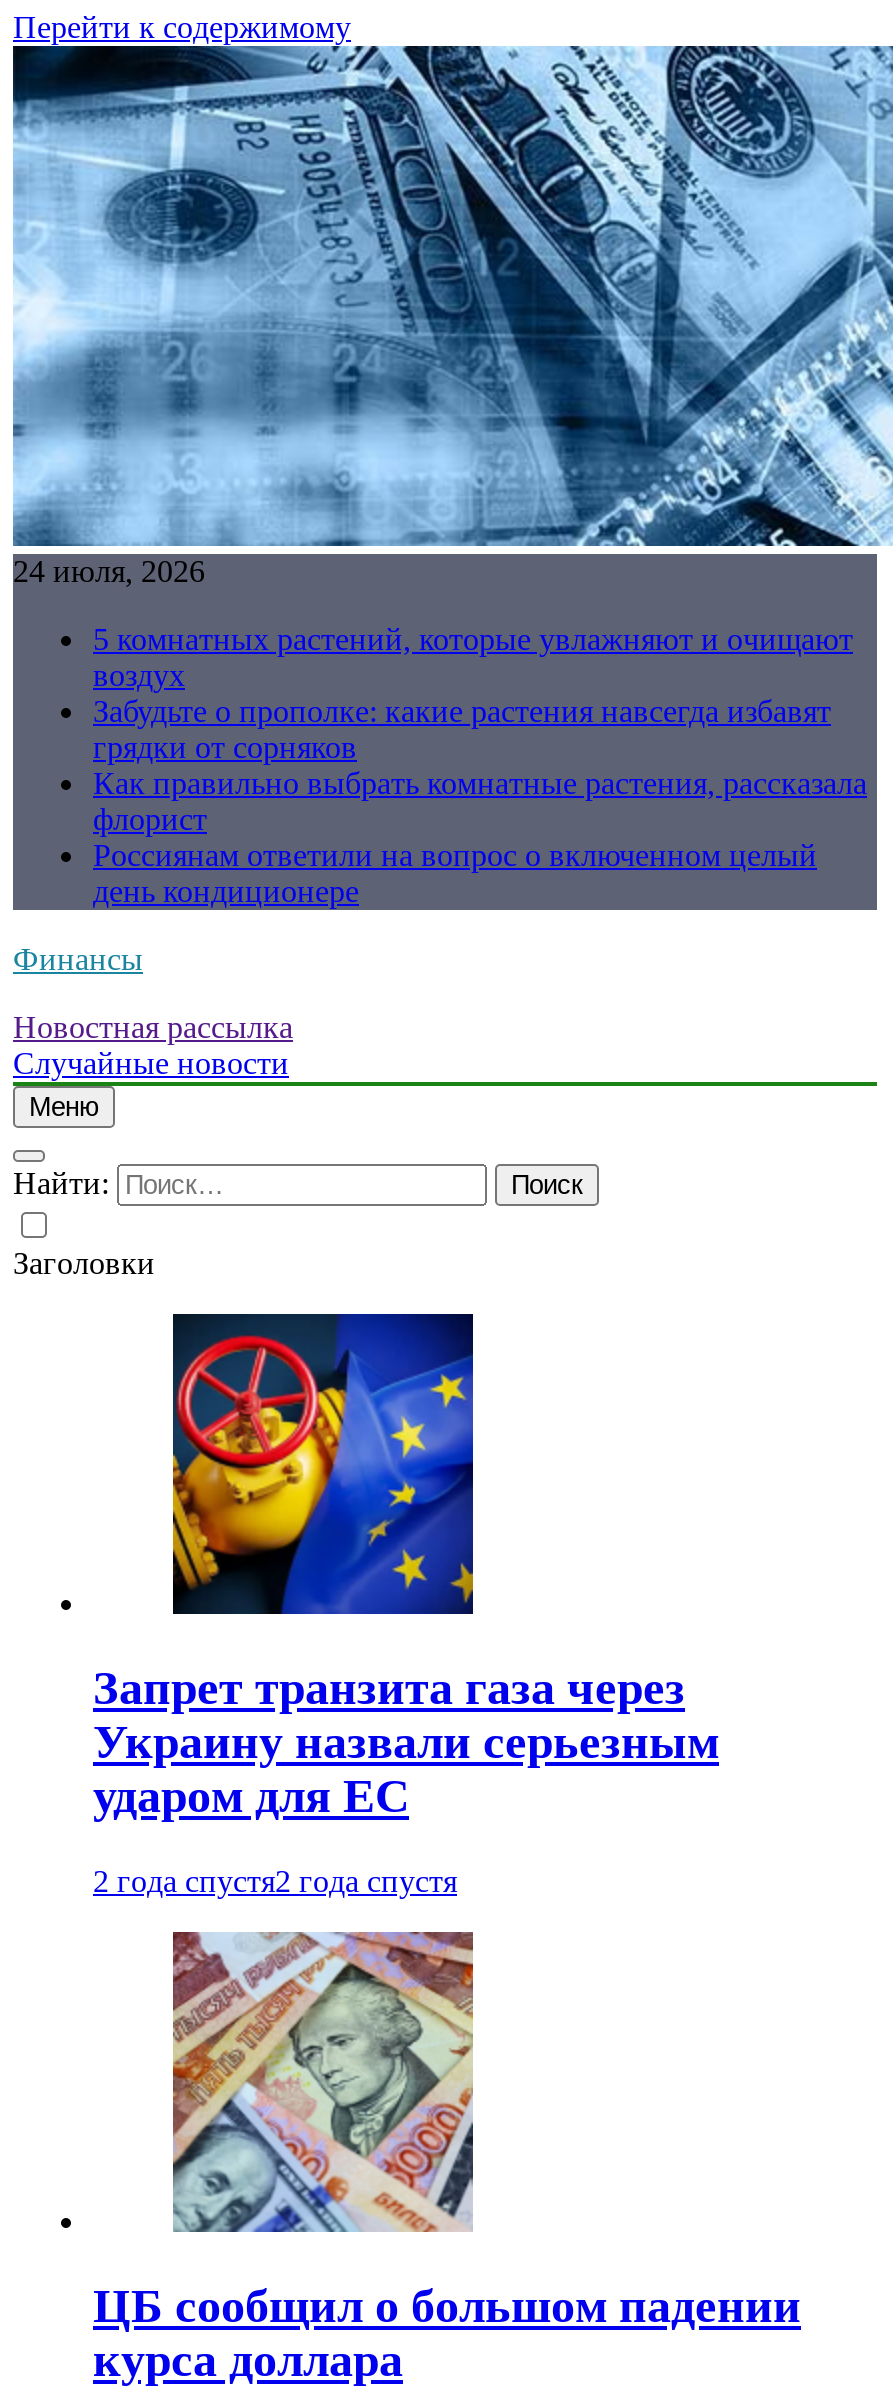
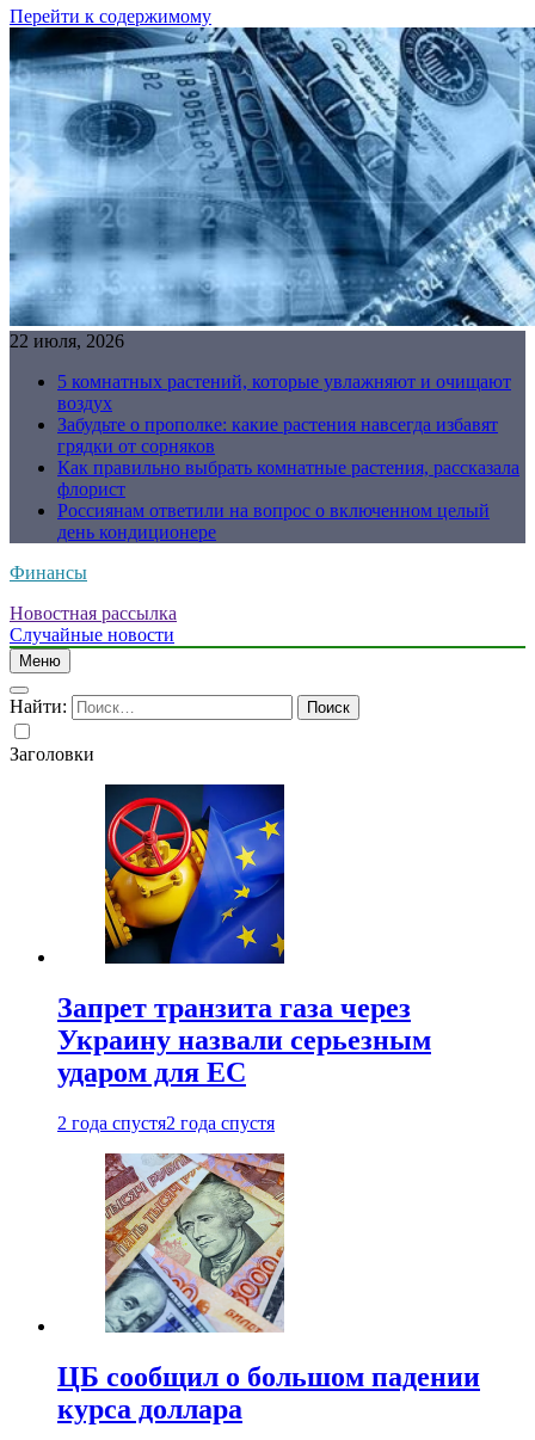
[13,554,205,588] 24 июля, 2026 -> [10,331,124,351] 22 июля, 2026

